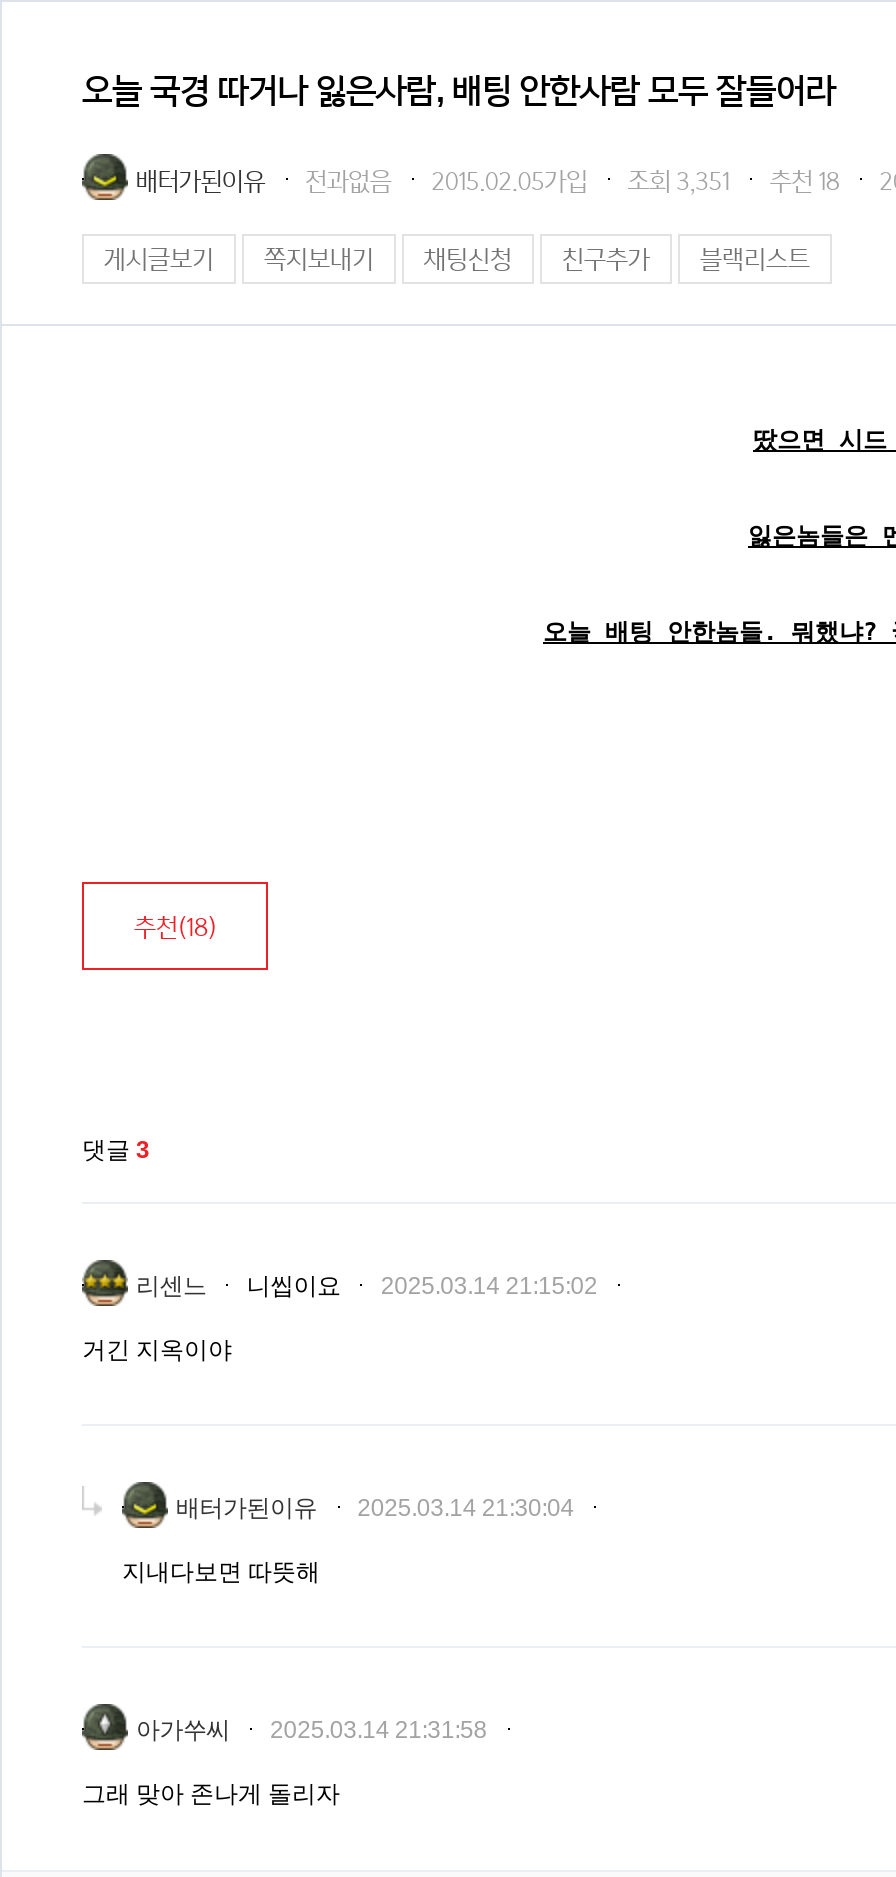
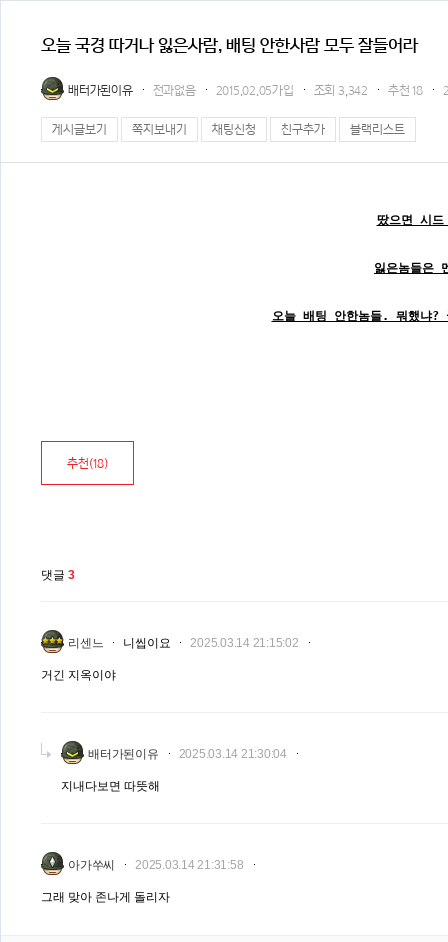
[627,166,730,196] 조회 3,351 -> [314,83,368,98] 조회 3,342

